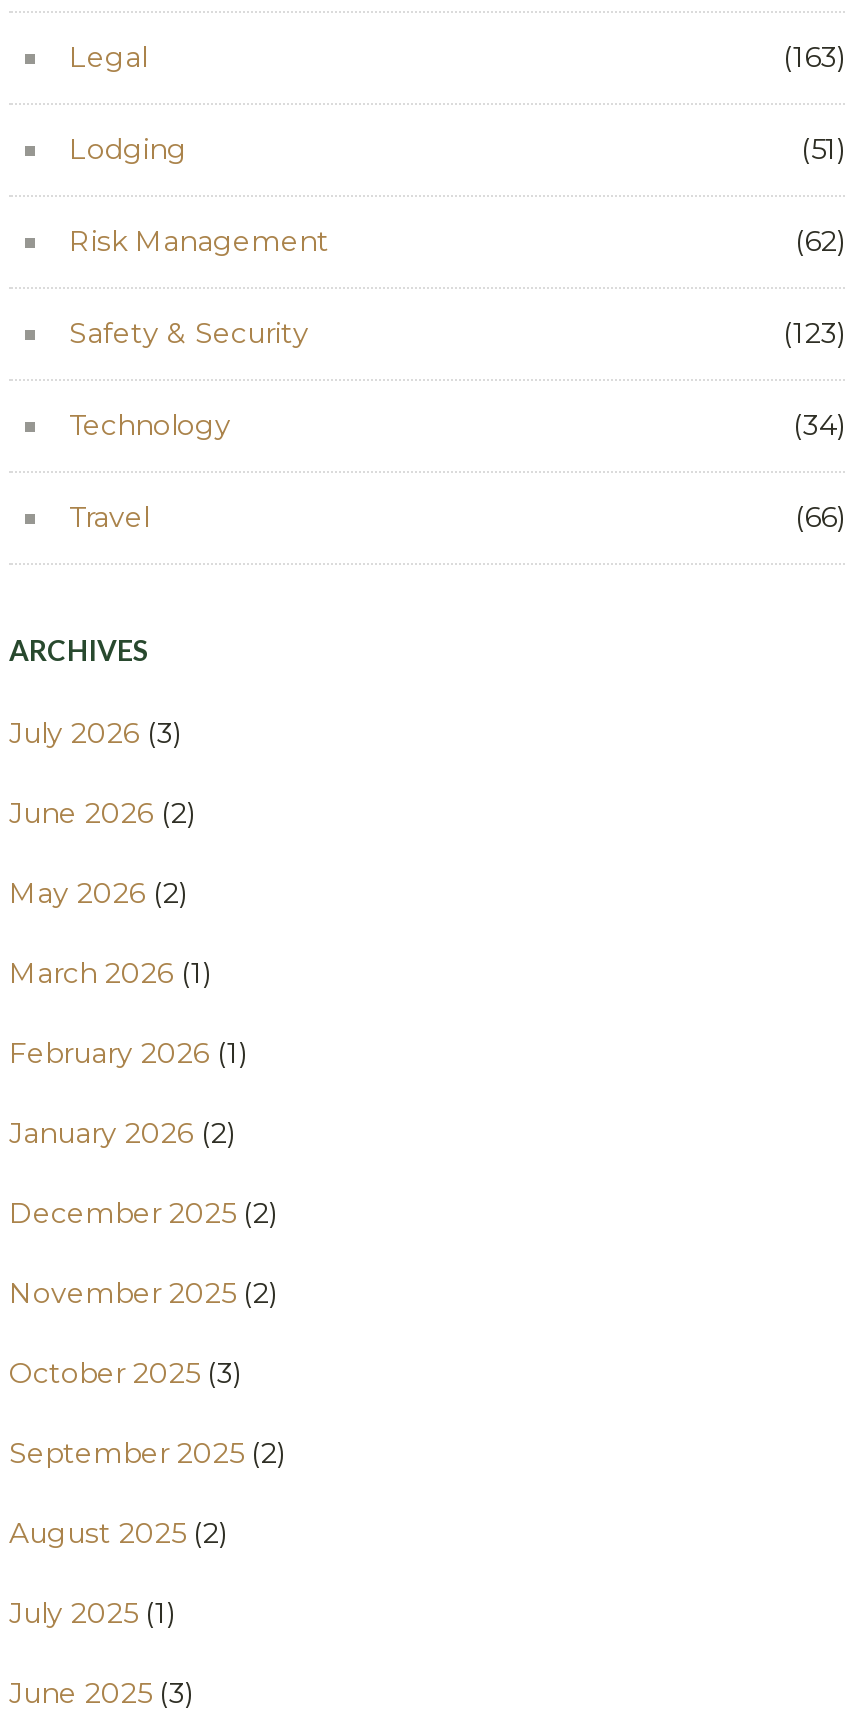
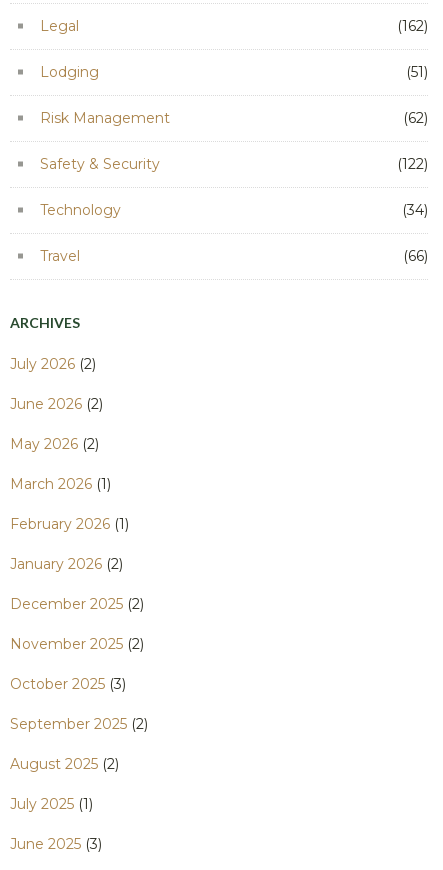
[783,39,845,75] (163) -> [397,17,428,35] (162)
[783,315,845,351] (123) -> [397,155,428,173] (122)
[9,715,181,751] July 2026 (3) -> [10,355,96,373] July 2026 (2)

